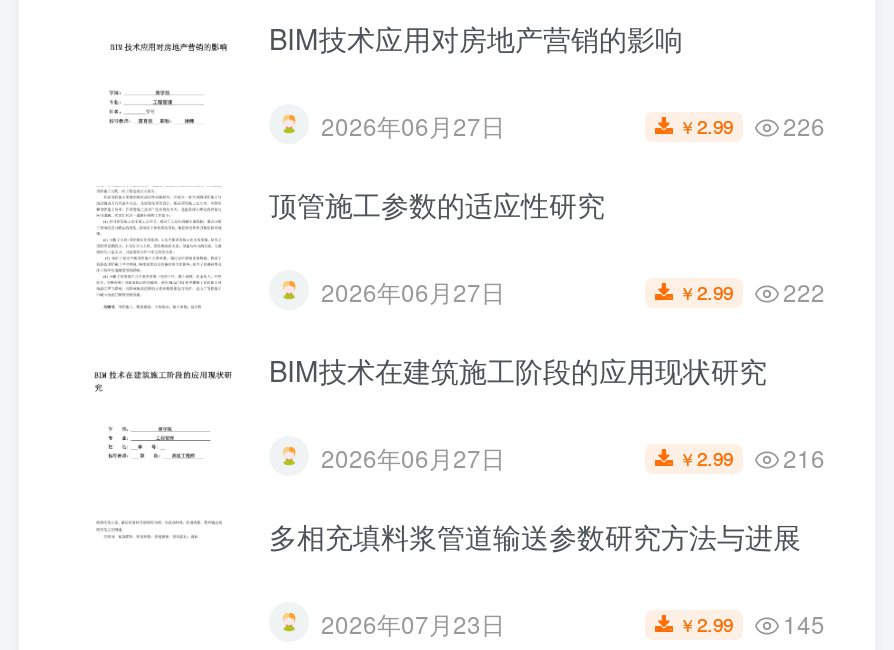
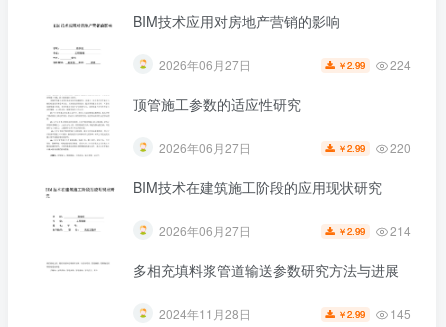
[679,108,825,142] ￥2.99 226 -> [338,56,411,73] ￥2.99 224
[679,274,825,308] ￥2.99 222 -> [338,139,411,156] ￥2.99 220
[679,440,825,474] ￥2.99 216 -> [338,222,411,239] ￥2.99 214
[321,606,505,640] 2026年07月23日 -> [159,305,251,322] 2024年11月28日

